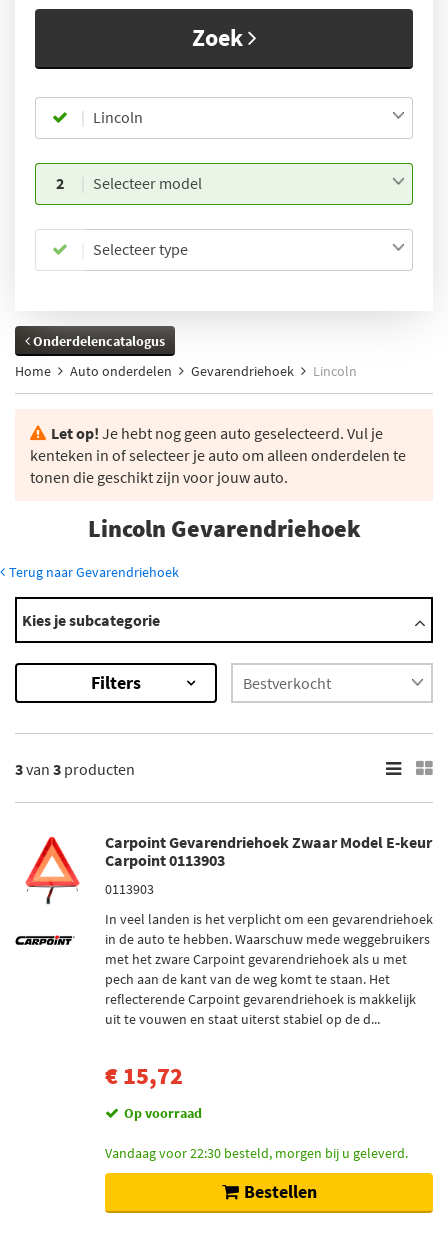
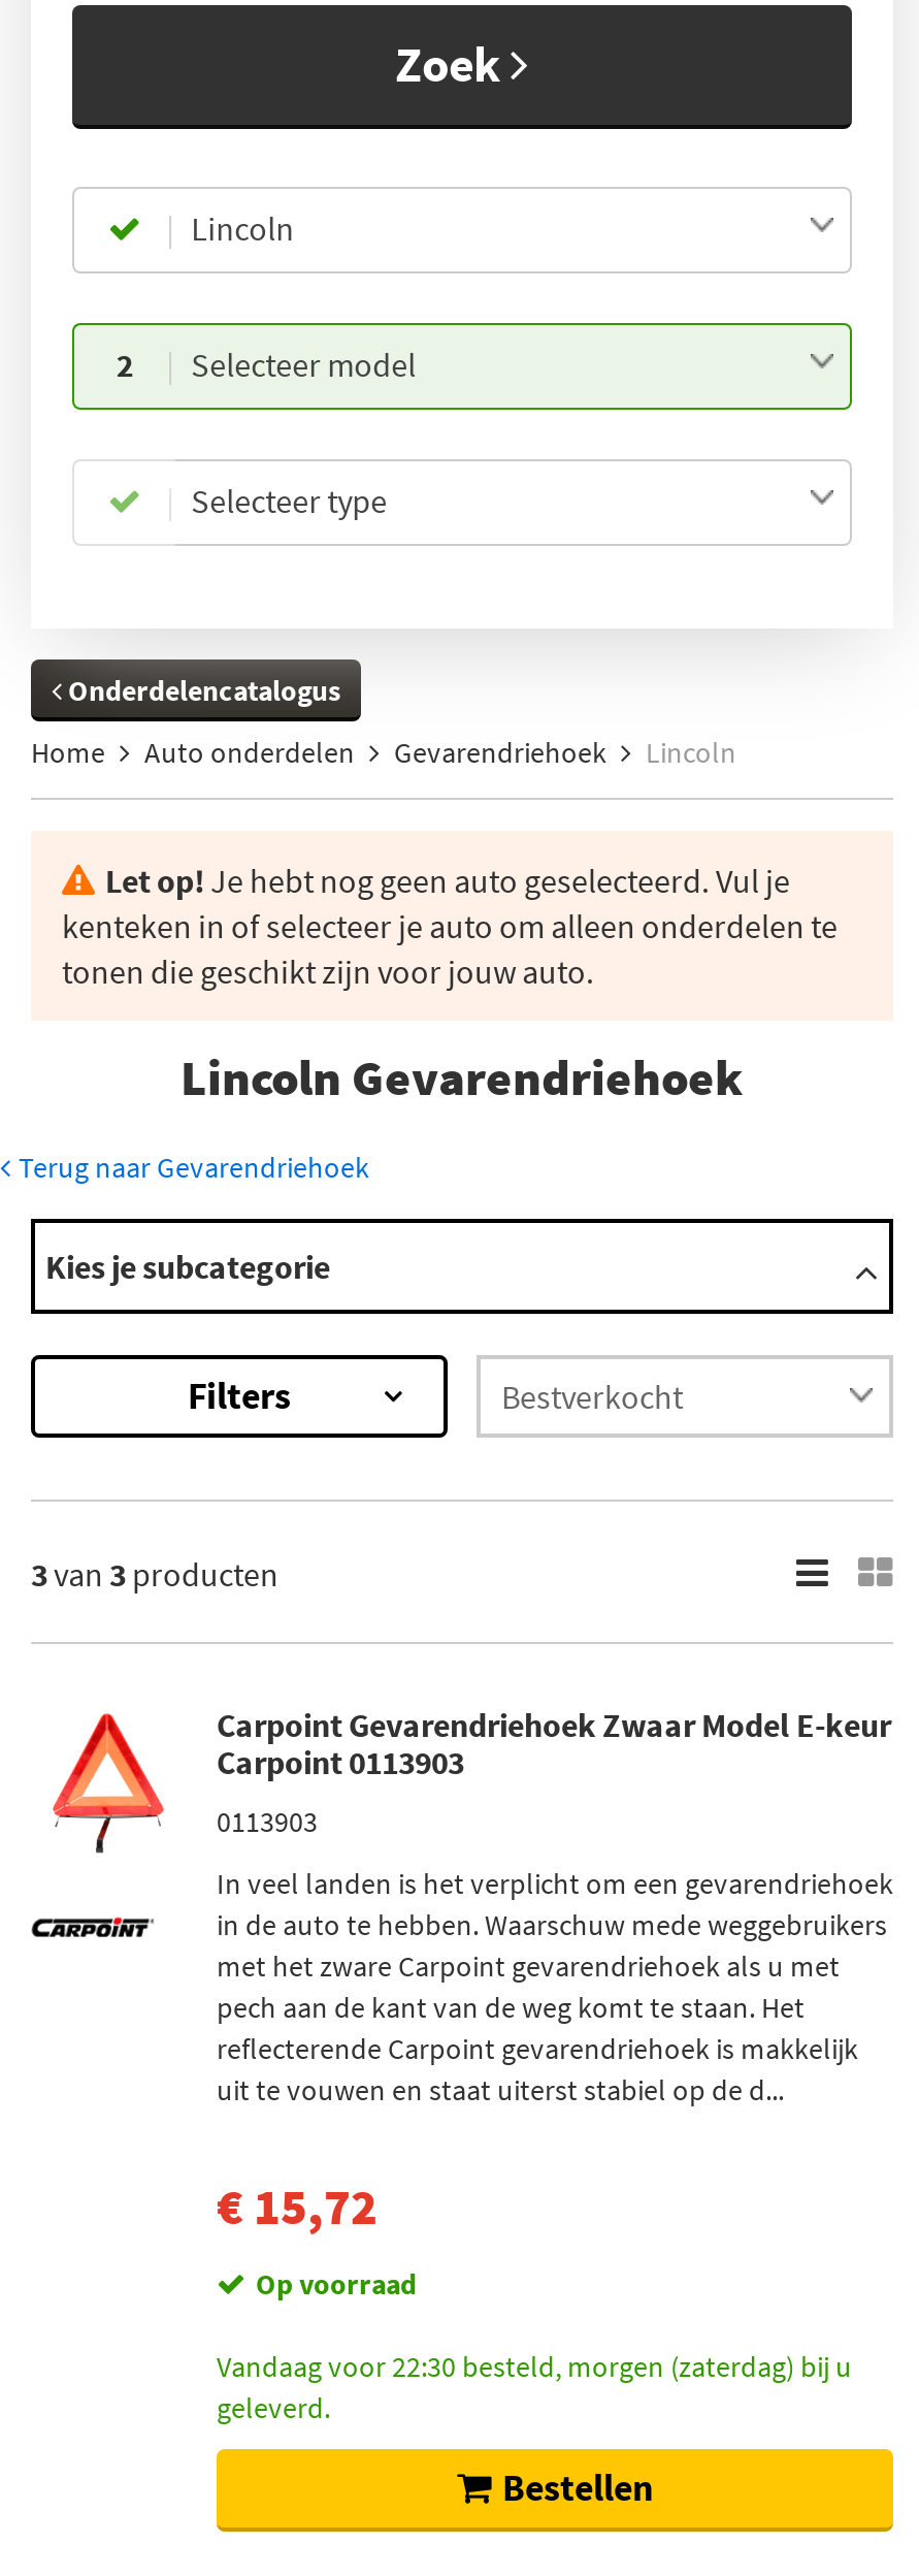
[105,1144,408,1162] Vandaag voor 22:30 besteld, morgen bij u geleverd. -> [217,2348,852,2426] Vandaag voor 22:30 besteld, morgen (zaterdag) bij u | geleverd.

